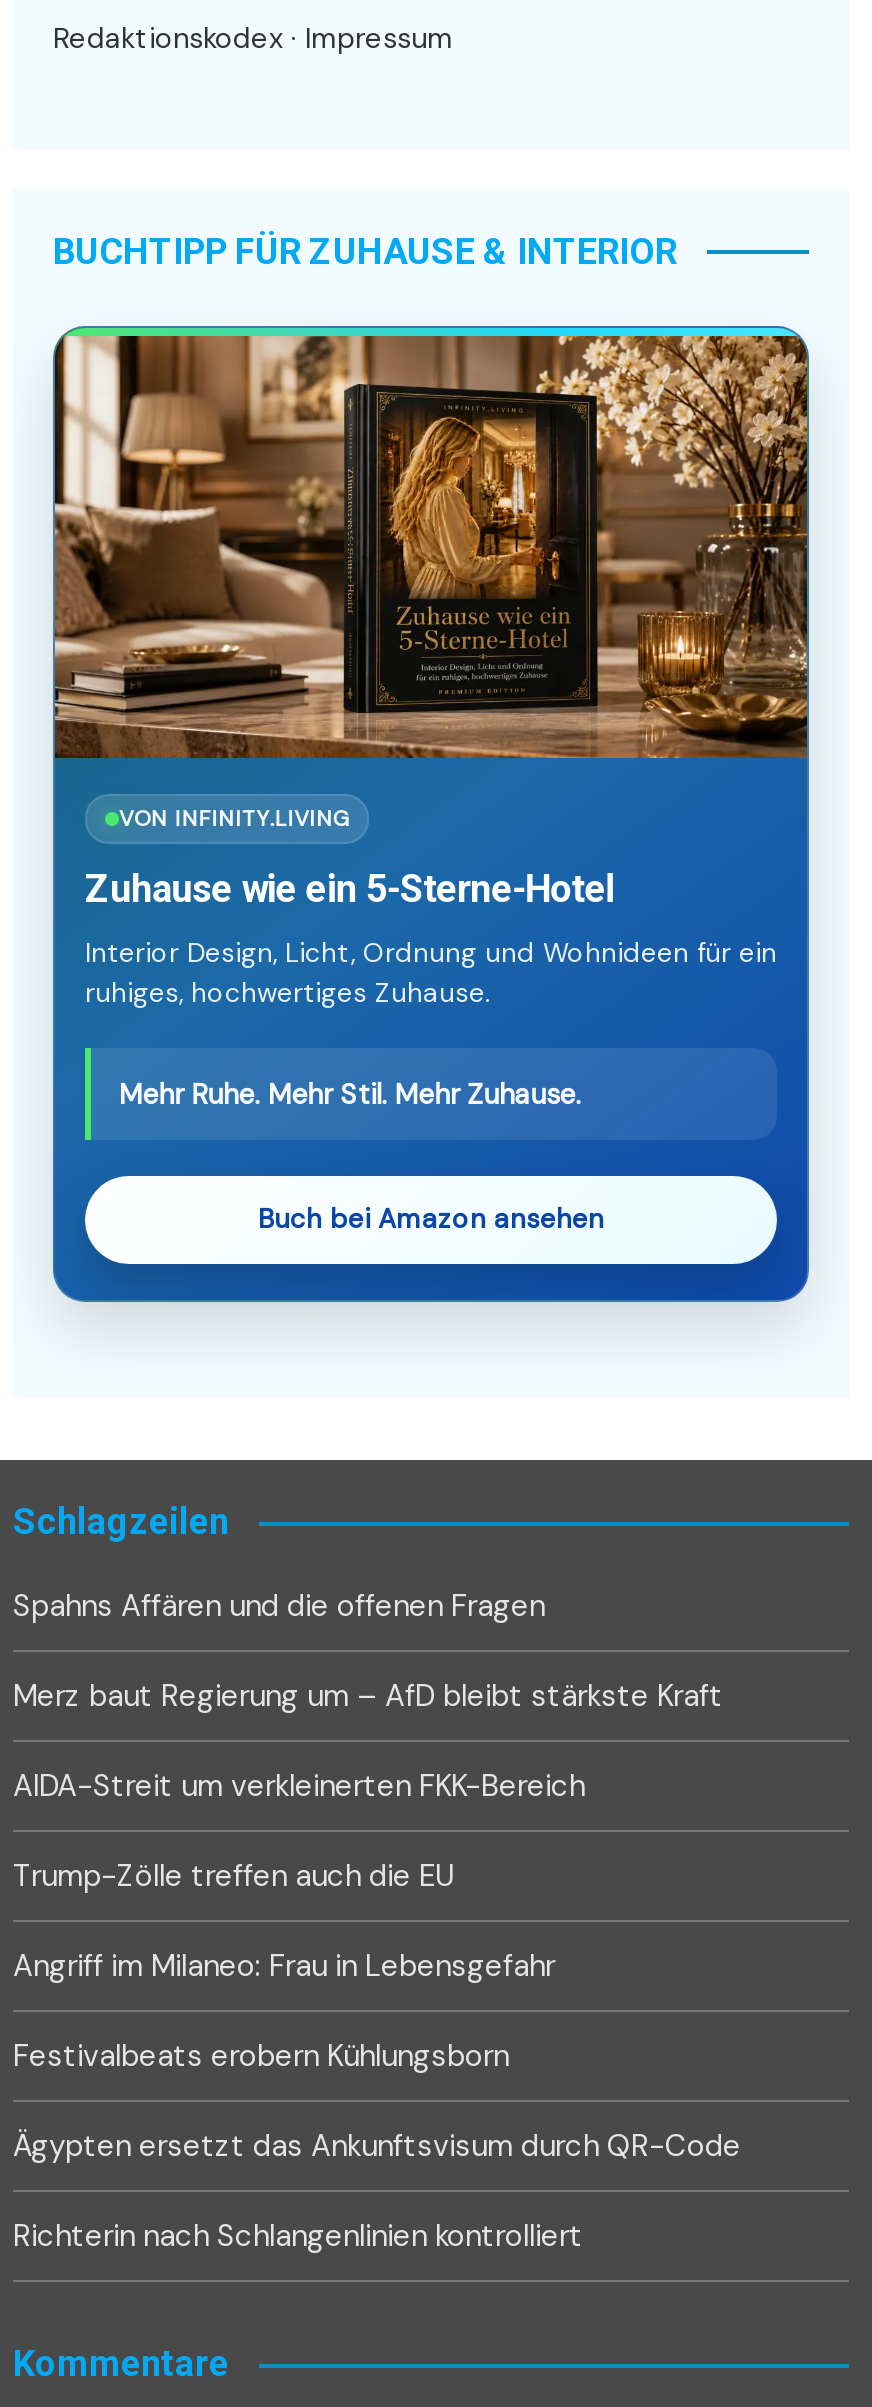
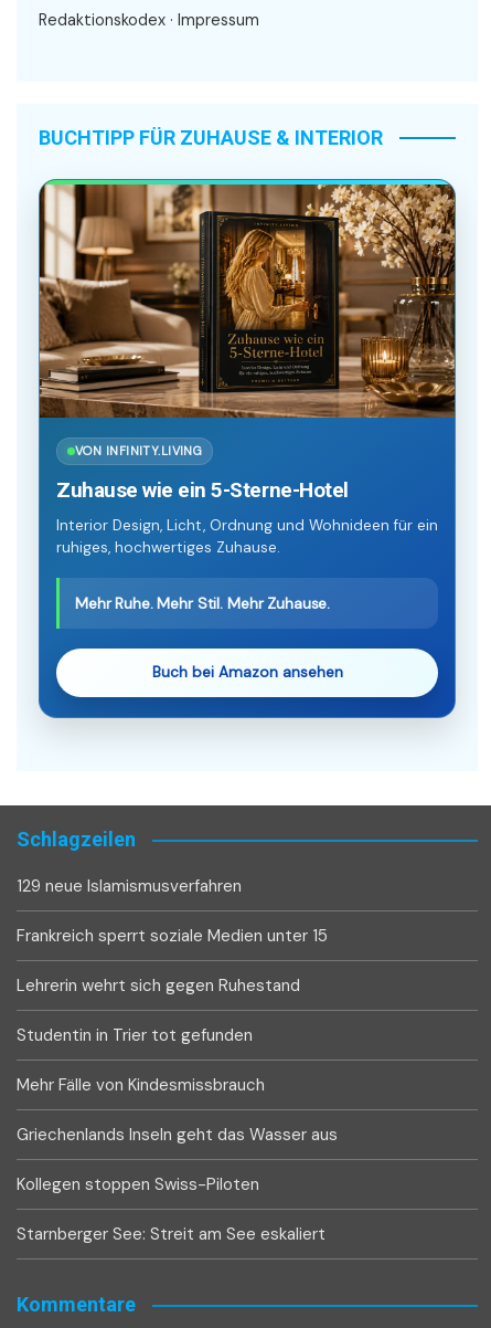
[13,1587,545,1627] Spahns Affären und die offenen Fragen -> [17,875,242,898] 129 neue Islamismusverfahren
[13,1677,723,1717] Merz baut Regierung um – AfD bleibt stärkste Kraft -> [17,925,328,947] Frankreich sperrt soziale Medien unter 15
[13,1767,585,1807] AIDA-Streit um verkleinerten FKK-Bereich -> [17,975,300,997] Lehrerin wehrt sich gegen Ruhestand
[13,1857,455,1897] Trump-Zölle treffen auch die EU -> [17,1025,253,1047] Studentin in Trier tot gefunden
[13,1947,555,1987] Angriff im Milaneo: Frau in Lebensgefahr -> [17,1074,265,1096] Mehr Fälle von Kindesmissbrauch
[13,2037,509,2077] Festivalbeats erobern Kühlungsborn -> [17,1124,338,1146] Griechenlands Inseln geht das Wasser aus
[13,2127,741,2167] Ägypten ersetzt das Ankunftsvisum durch QR-Code -> [17,1174,259,1196] Kollegen stoppen Swiss-Piloten
[13,2217,583,2257] Richterin nach Schlangenlinien kontrolliert -> [17,1223,325,1246] Starnberger See: Streit am See eskaliert

